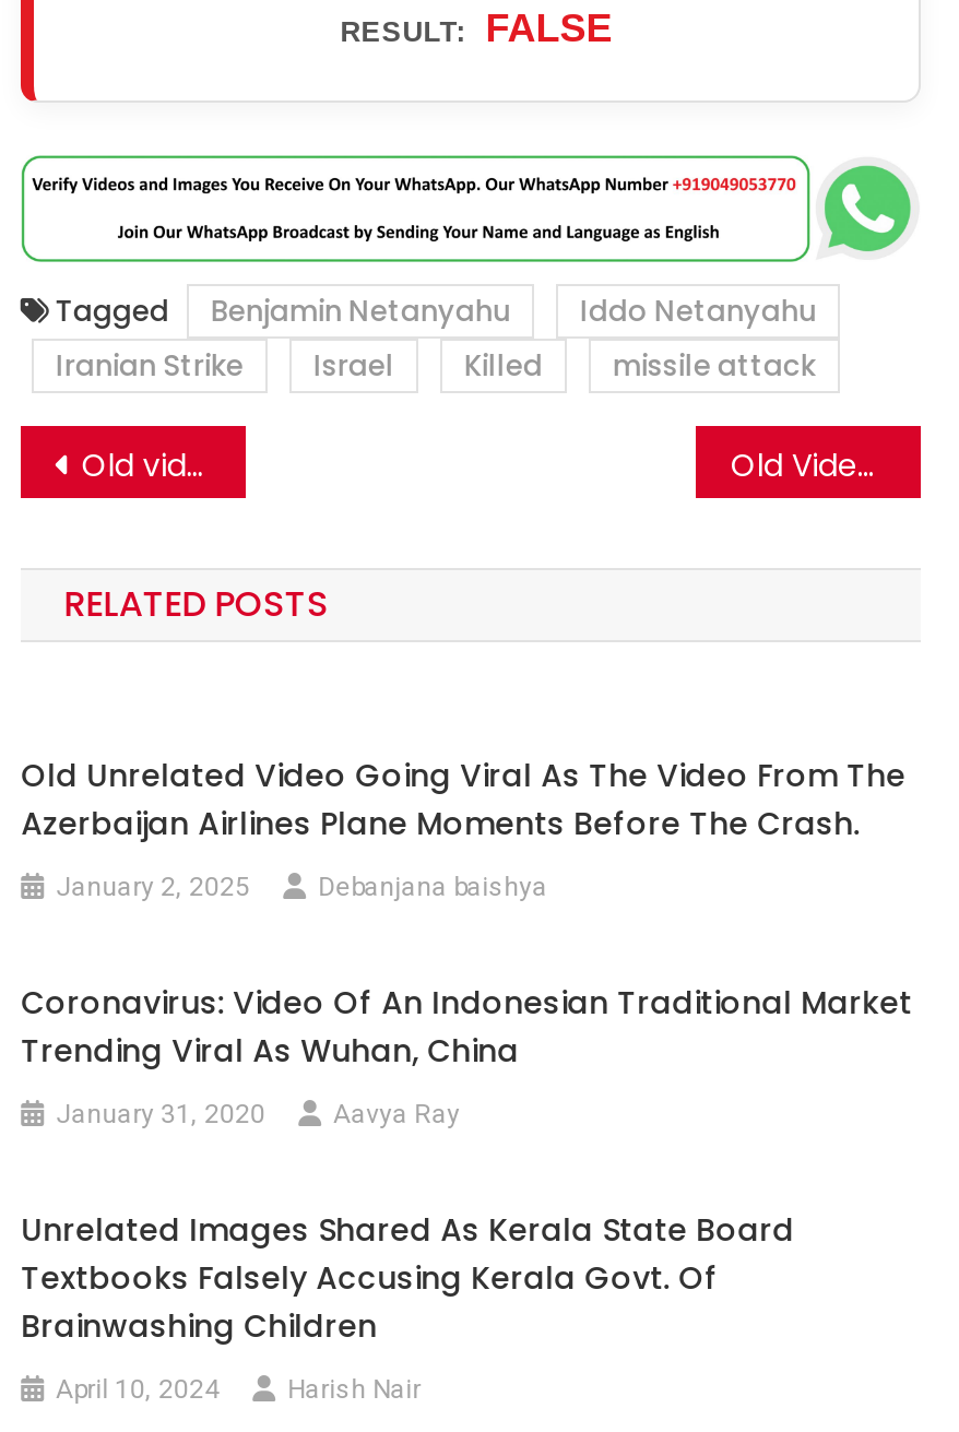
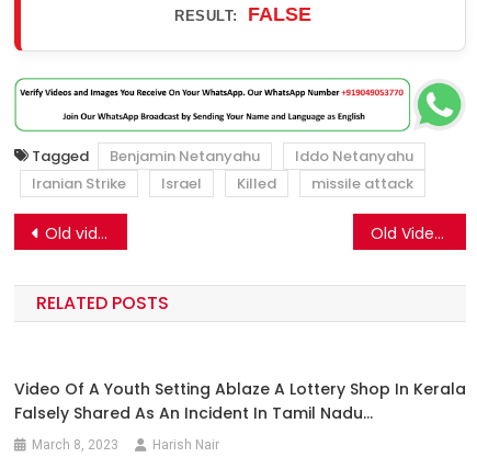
[21,754,912,1405] Old Unrelated Video Going Viral As The Video From The | Azerbaijan Airlines Plane Moments Before The Crash. | January 2, 2025 | Debanjana baishya | Coronavirus: Video Of An Indonesian Traditional Market | Trending Viral As Wuhan, China | January 31, 2020 | Aavya Ray | Unrelated Images Shared As Kerala State Board | Textbooks Falsely Accusing Kerala Govt. Of | Brainwashing Children | April 10, 2024 -> [14,378,466,453] Video Of A Youth Setting Ablaze A Lottery Shop In Kerala | Falsely Shared As An Incident In Tamil Nadu… | March 8, 2023

